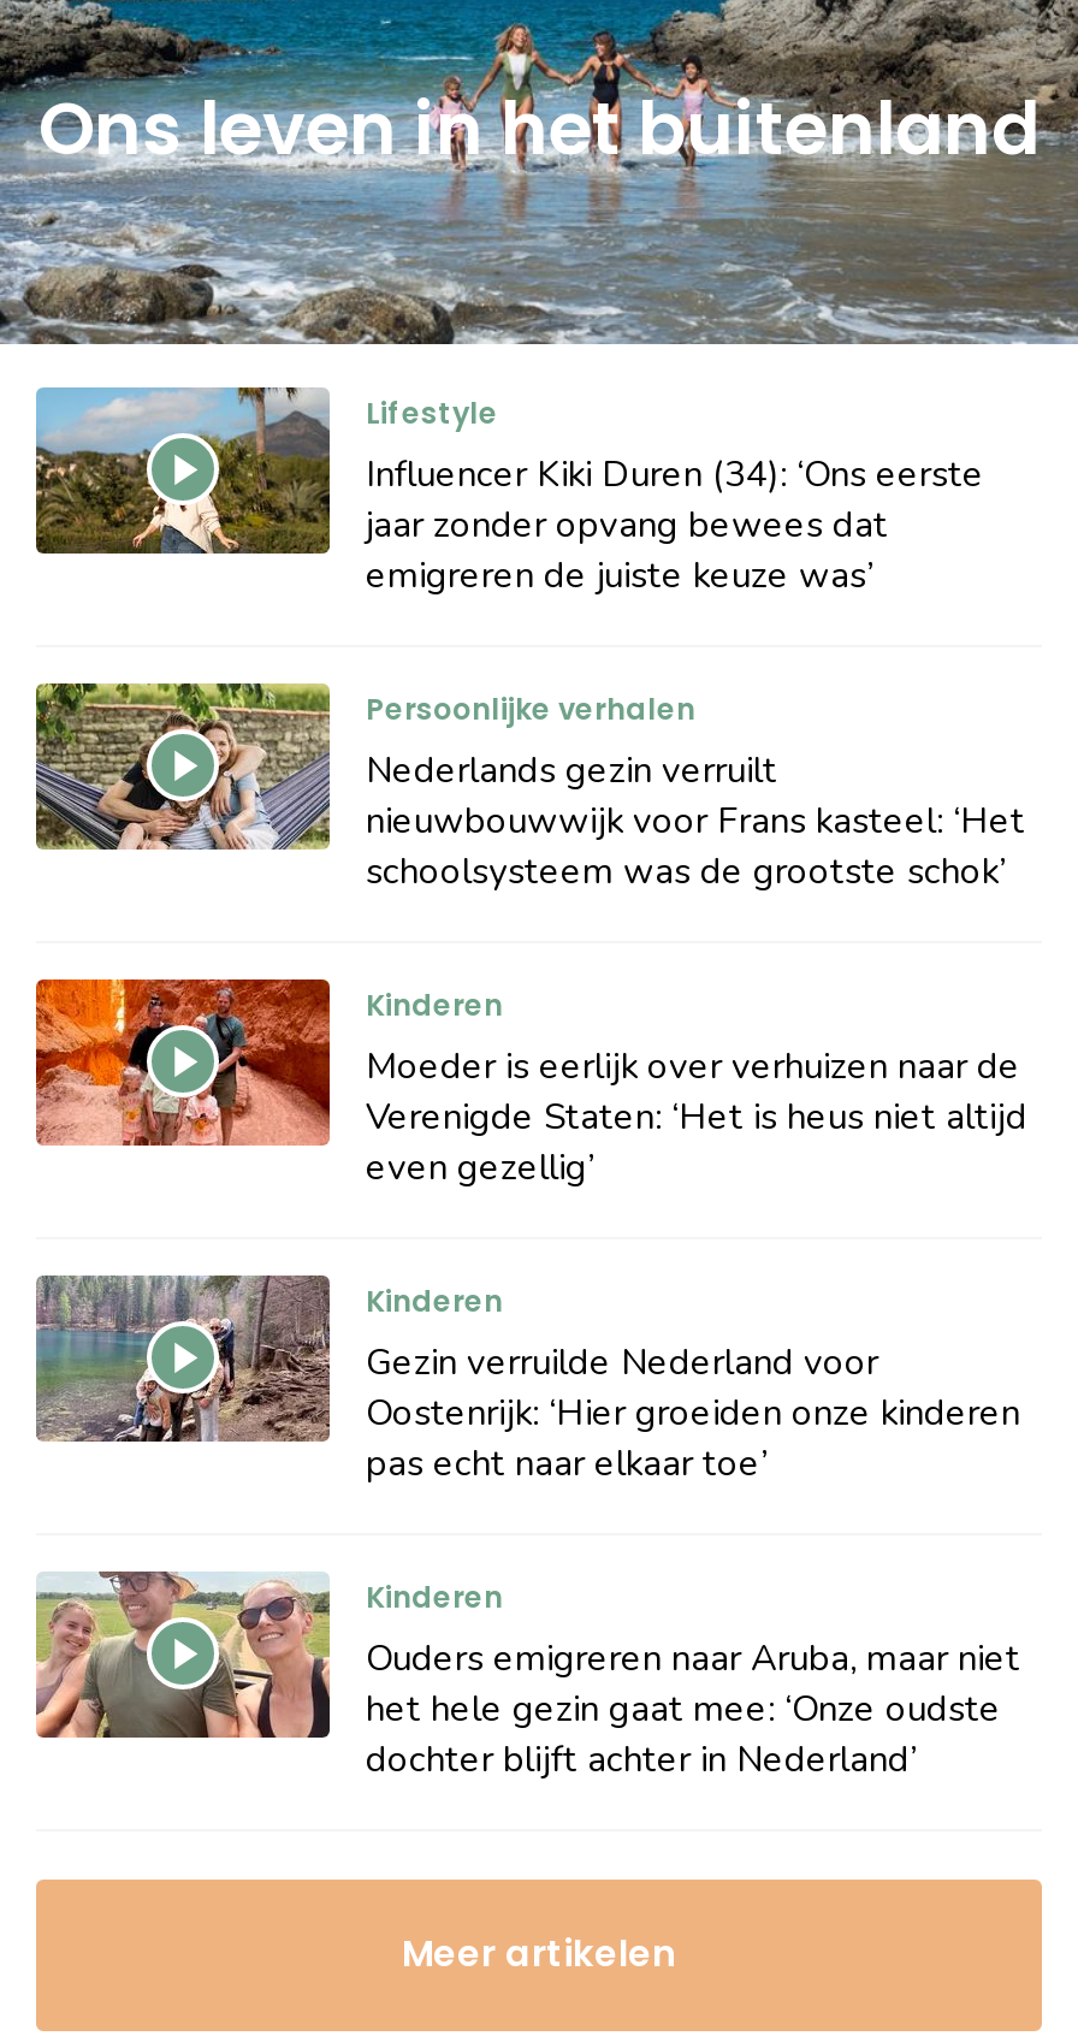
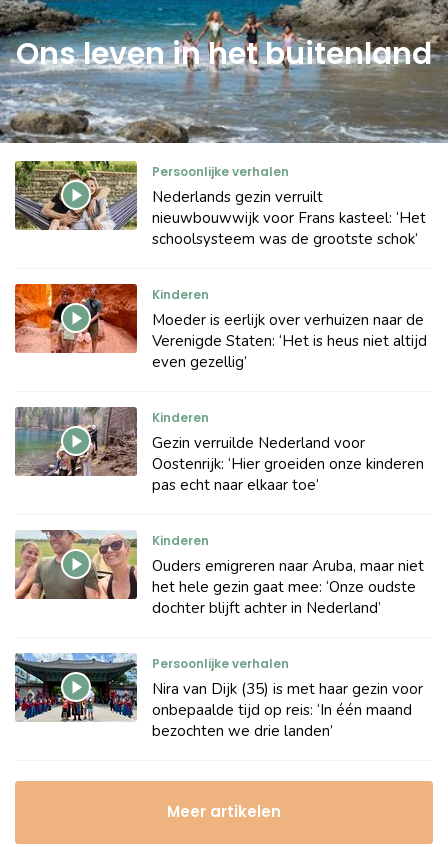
[34,385,984,599] [image] | Lifestyle | Influencer Kiki Duren (34): ‘Ons eerste | jaar zonder opvang bewees dat | emigreren de juiste keuze was’ -> none
moved [31,679,1027,1783] -> [13,159,427,618]: [image] | Persoonlijke verhalen | Nederlands gezin verruilt | ... | het hele gezin gaat mee: ‘Onze oudste | dochter blijft achter in Nederland’
none -> [14,653,423,741] [image] | Persoonlijke verhalen | Nira van Dijk (35) is met haar gezin voor | onbepaalde tijd op reis: ‘In één maand | bezochten we drie landen’

